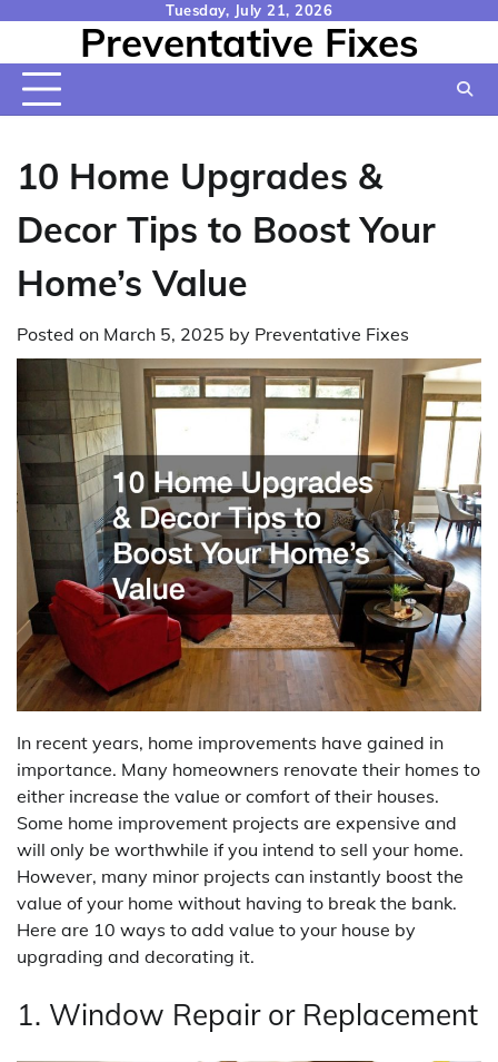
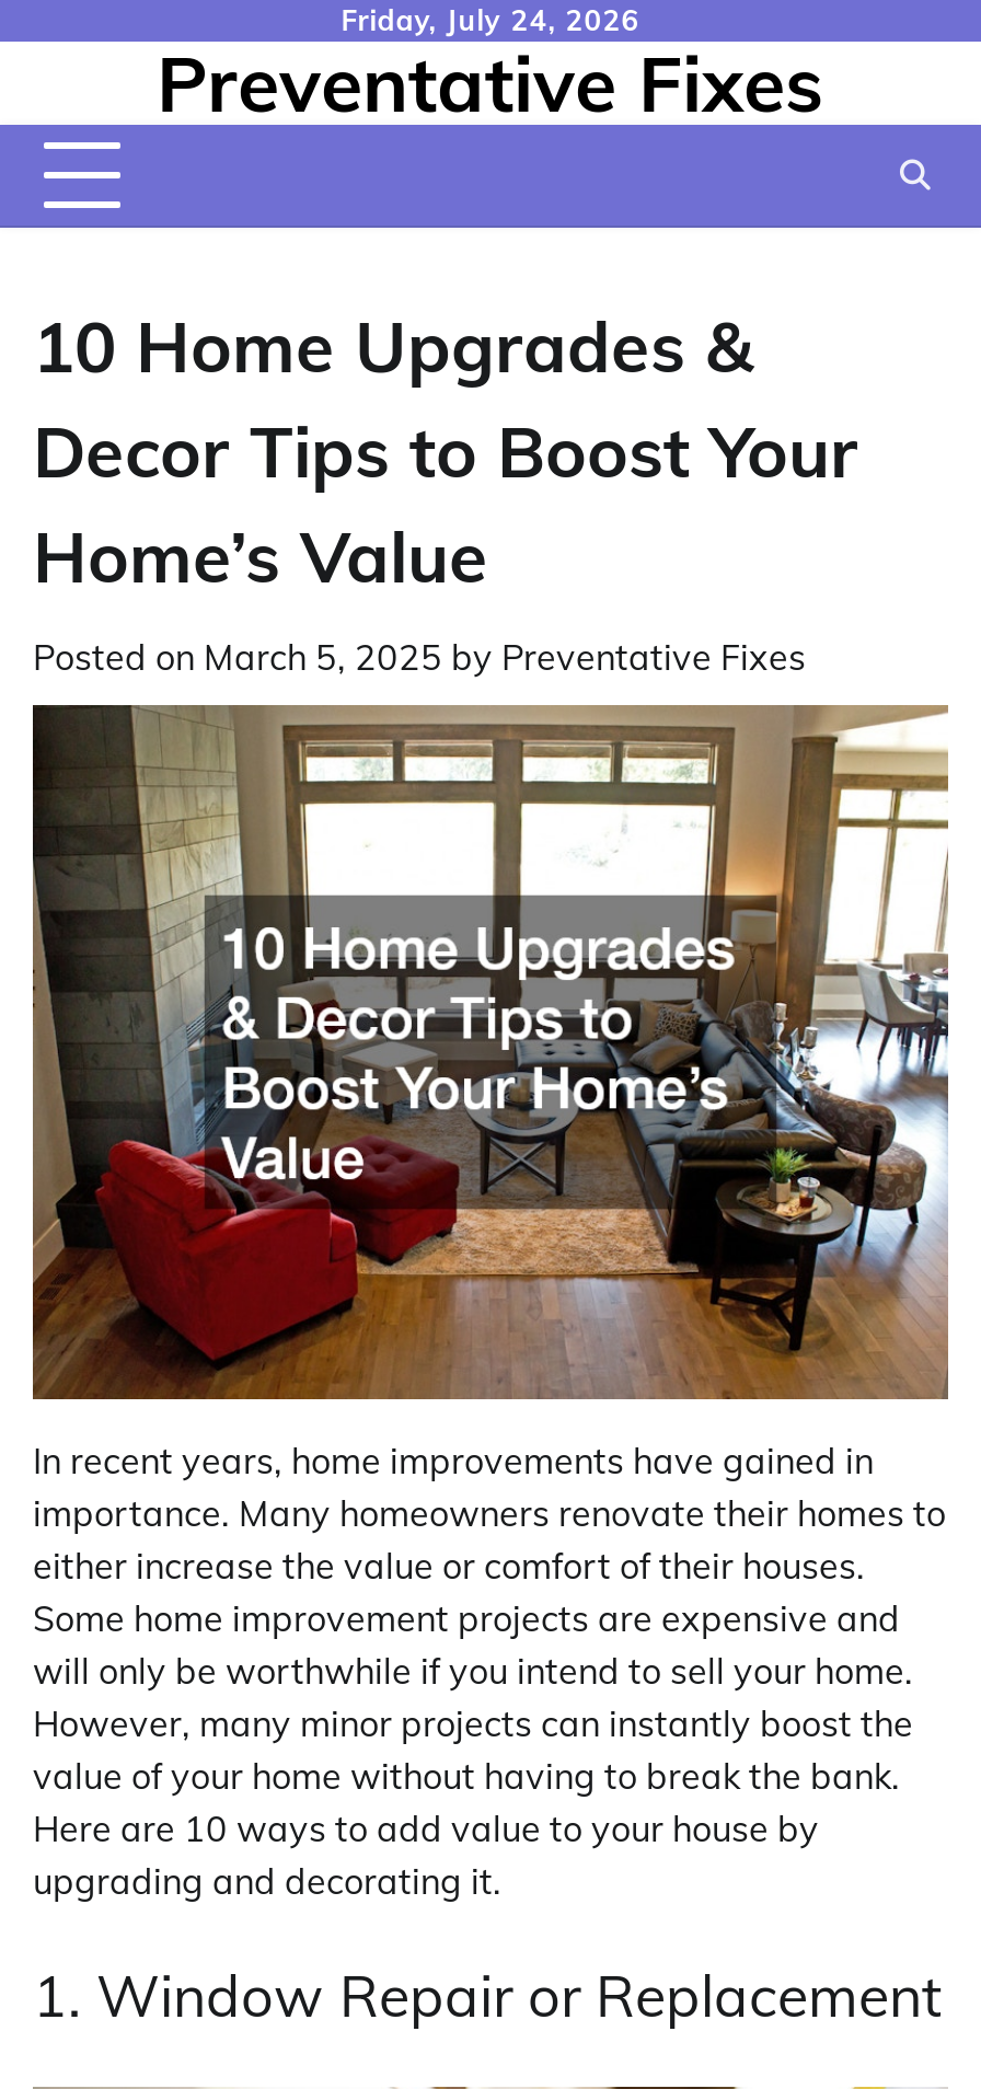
[166,1,332,19] Tuesday, July 21, 2026 -> [341,2,640,37] Friday, July 24, 2026

